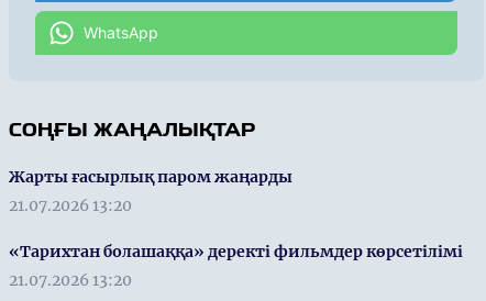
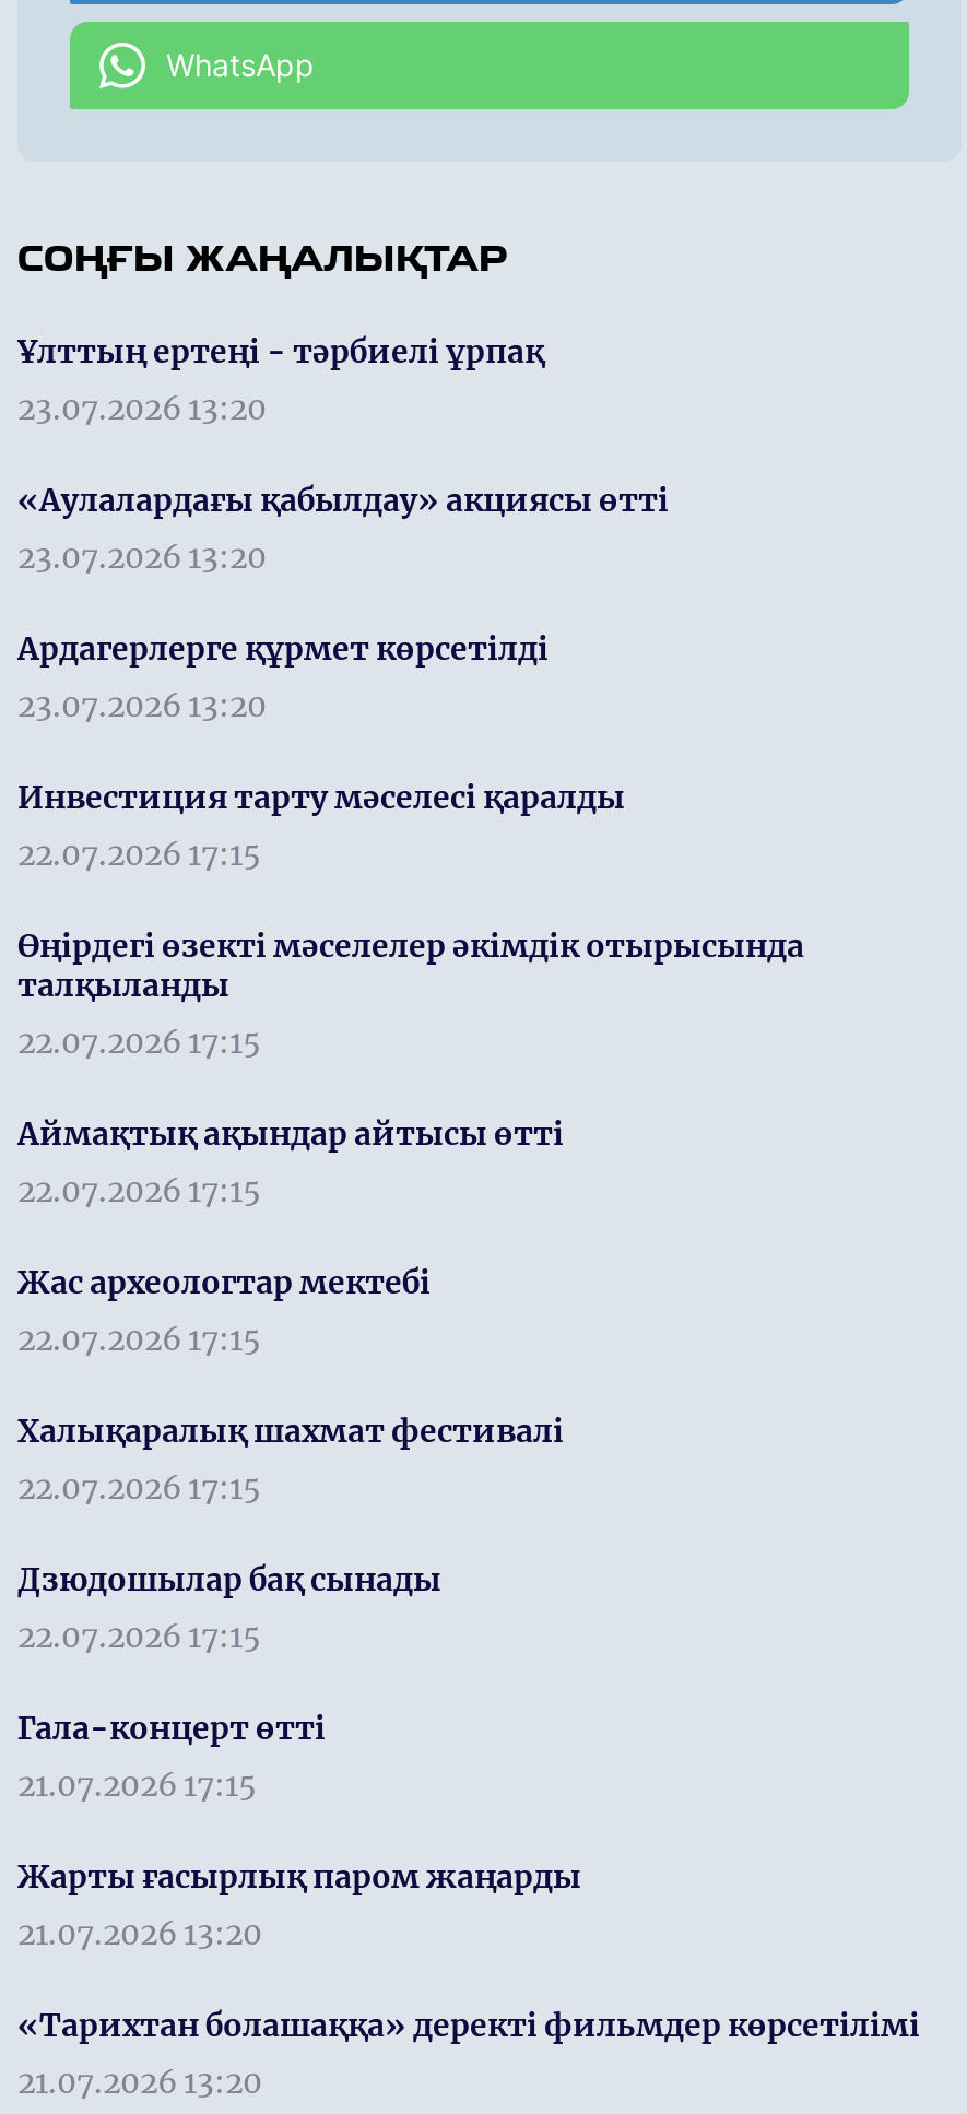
none -> [17,332,804,1805] Ұлттың ертеңі - тәрбиелі ұрпақ | 23.07.2026 13:20 | «Аулалардағы қабылдау» акциясы өтті | 23.07.2026 13:20 | Ардагерлерге құрмет көрсетілді | 23.07.2026 13:20 | Инвестиция тарту мәселесі қаралды | 22.07.2026 17:15 | Өңірдегі өзекті мәселелер әкімдік отырысында | талқыланды | 22.07.2026 17:15 | Аймақтық ақындар айтысы өтті | 22.07.2026 17:15 | Жас археологтар мектебі | 22.07.2026 17:15 | Халықаралық шахмат фестивалі | 22.07.2026 17:15 | Дзюдошылар бақ сынады | 22.07.2026 17:15 | Гала-концерт өтті | 21.07.2026 17:15

